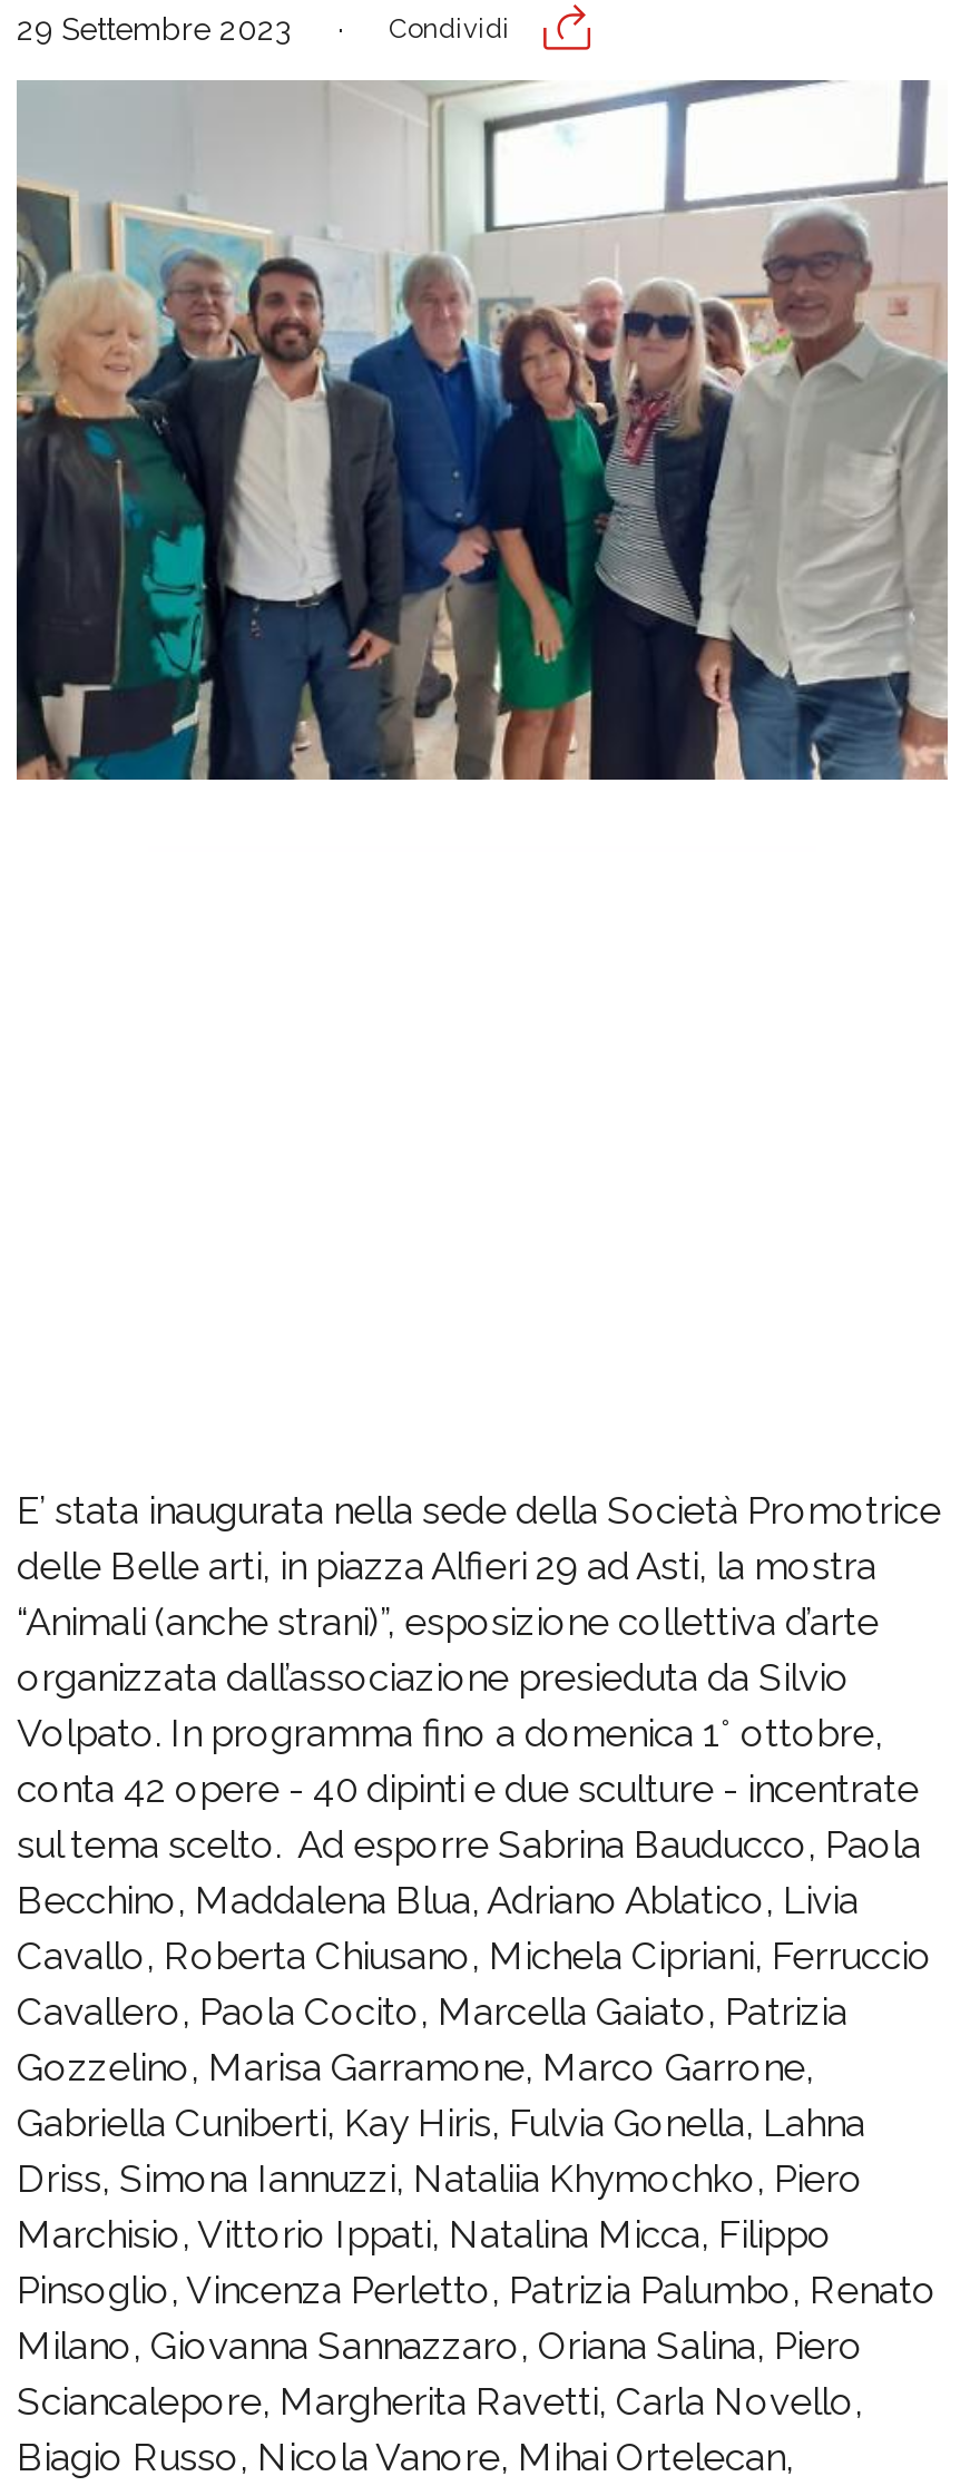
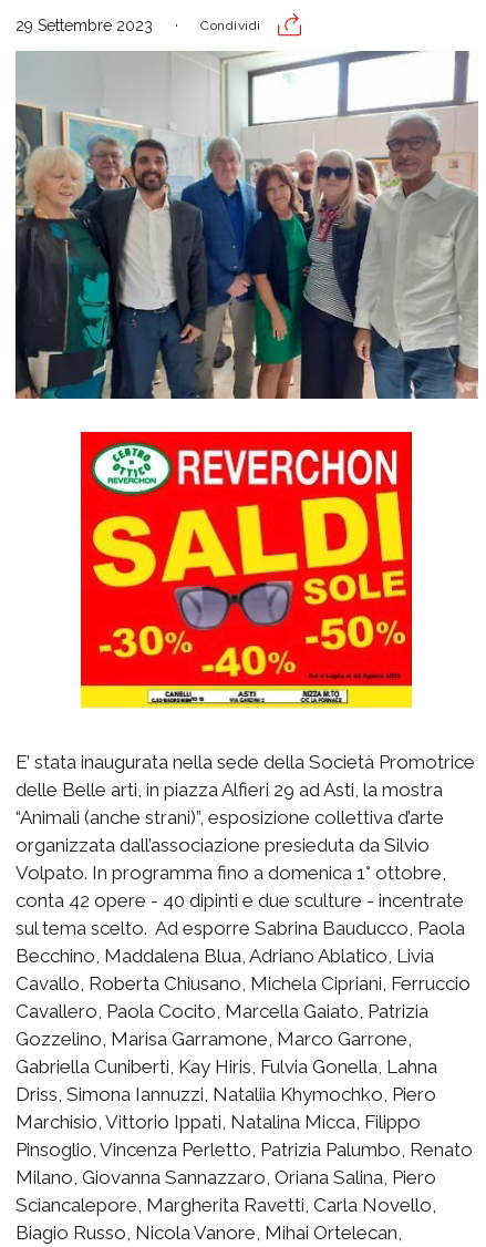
none -> [80,431,414,710] [image]

